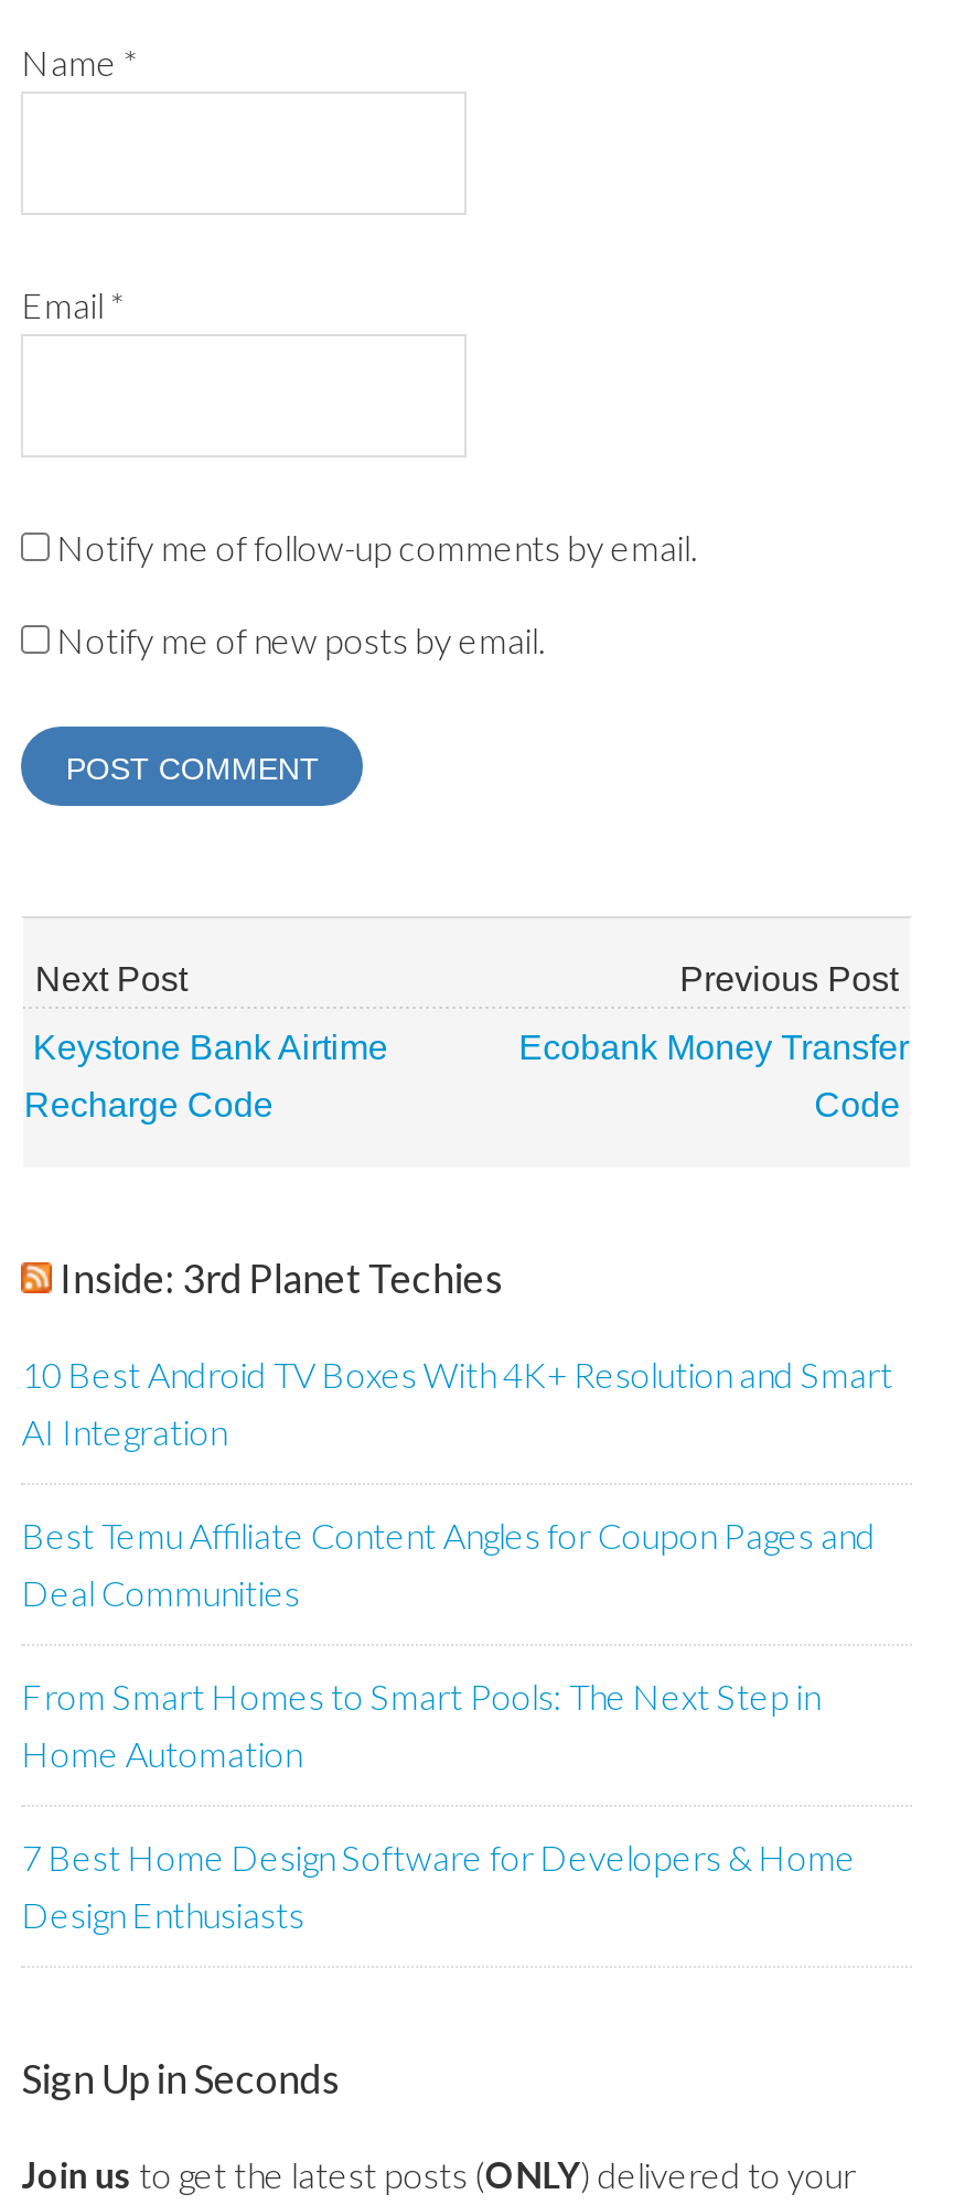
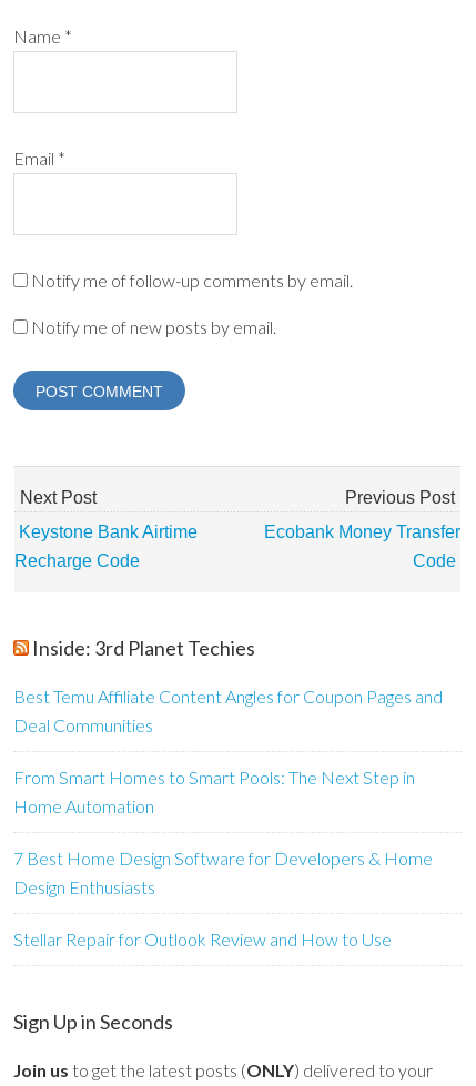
[22,1354,893,1453] 10 Best Android TV Boxes With 4K+ Resolution and Smart | AI Integration -> none
moved [22,1515,875,1936] -> [14,686,443,898]: Best Temu Affiliate Content Angles for Coupon Pages and | Deal Communities | From Smart Homes to Smart Pools: The Next Step in | Home Automation | 7 Best Home Design Software for Developers & Home | Design Enthusiasts
none -> [14,929,392,950] Stellar Repair for Outlook Review and How to Use

